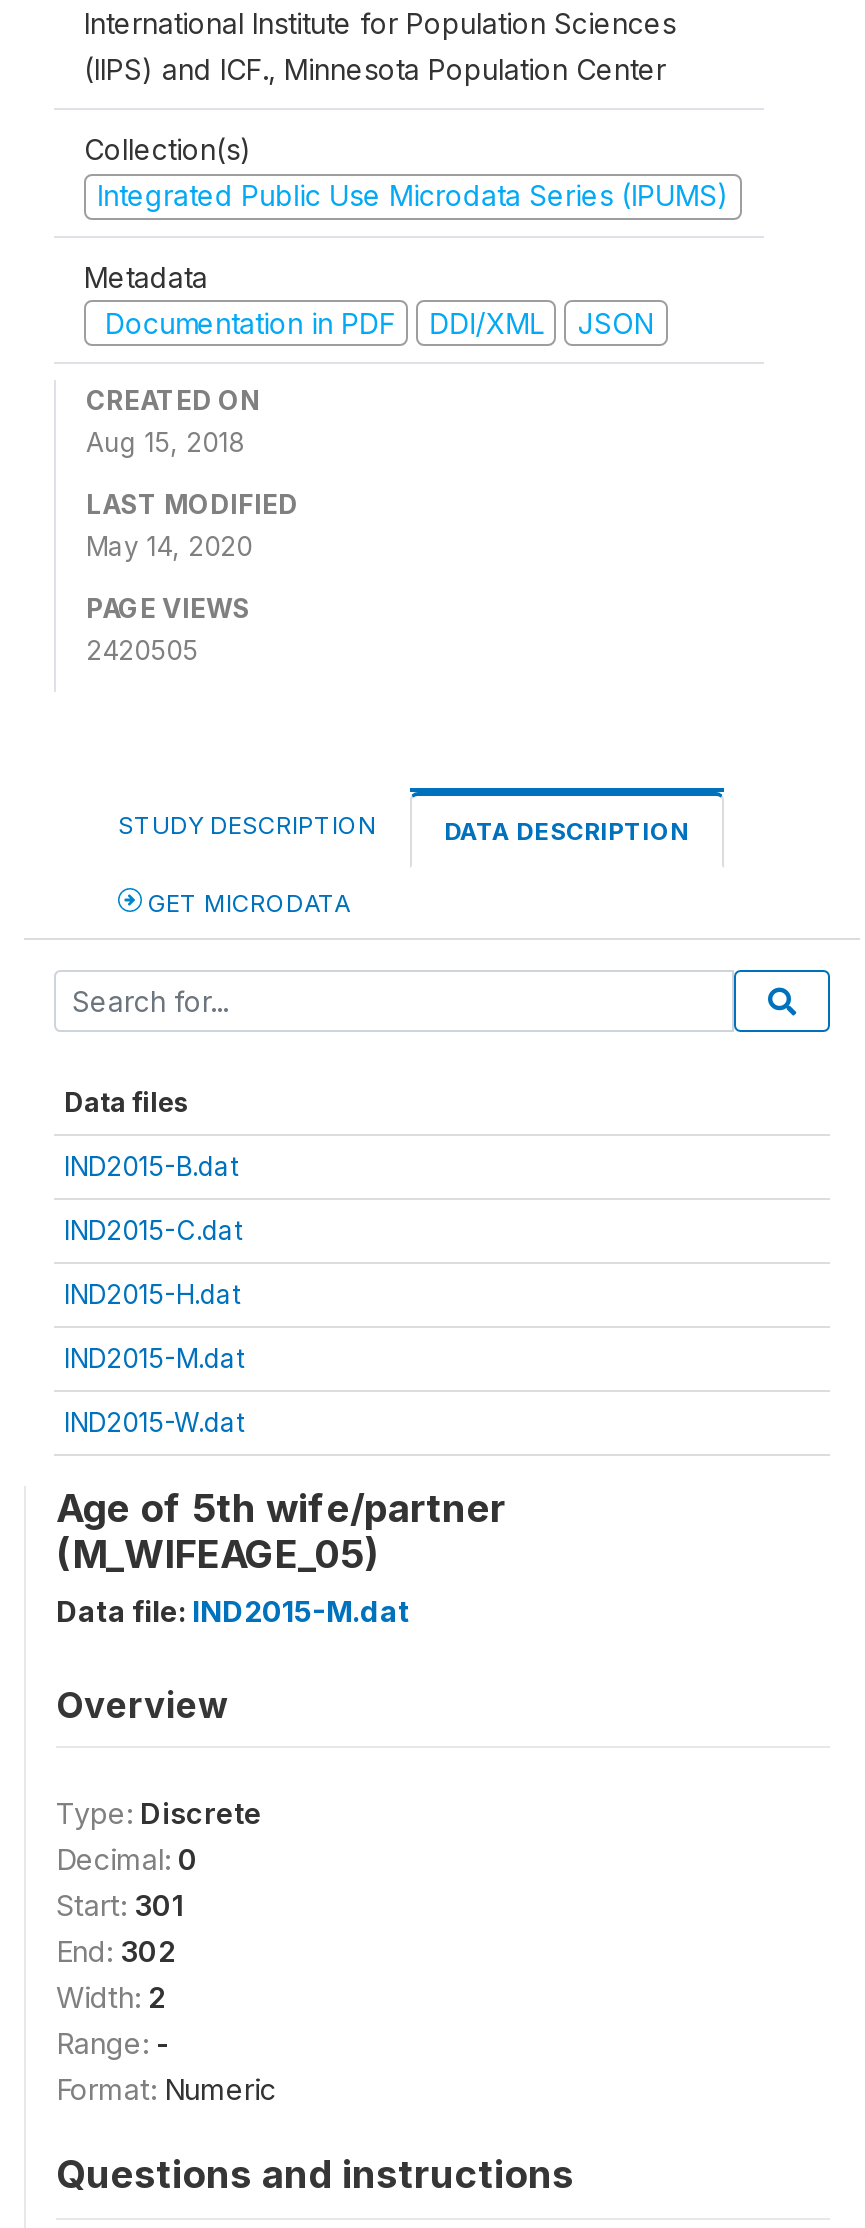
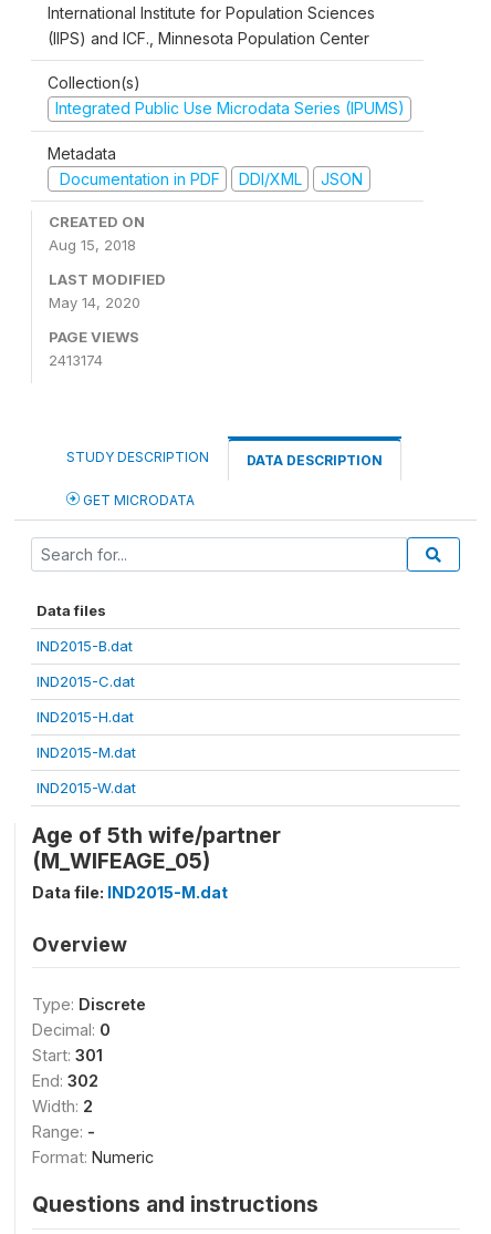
[86,634,198,666] 2420505 -> [49,351,103,369] 2413174

